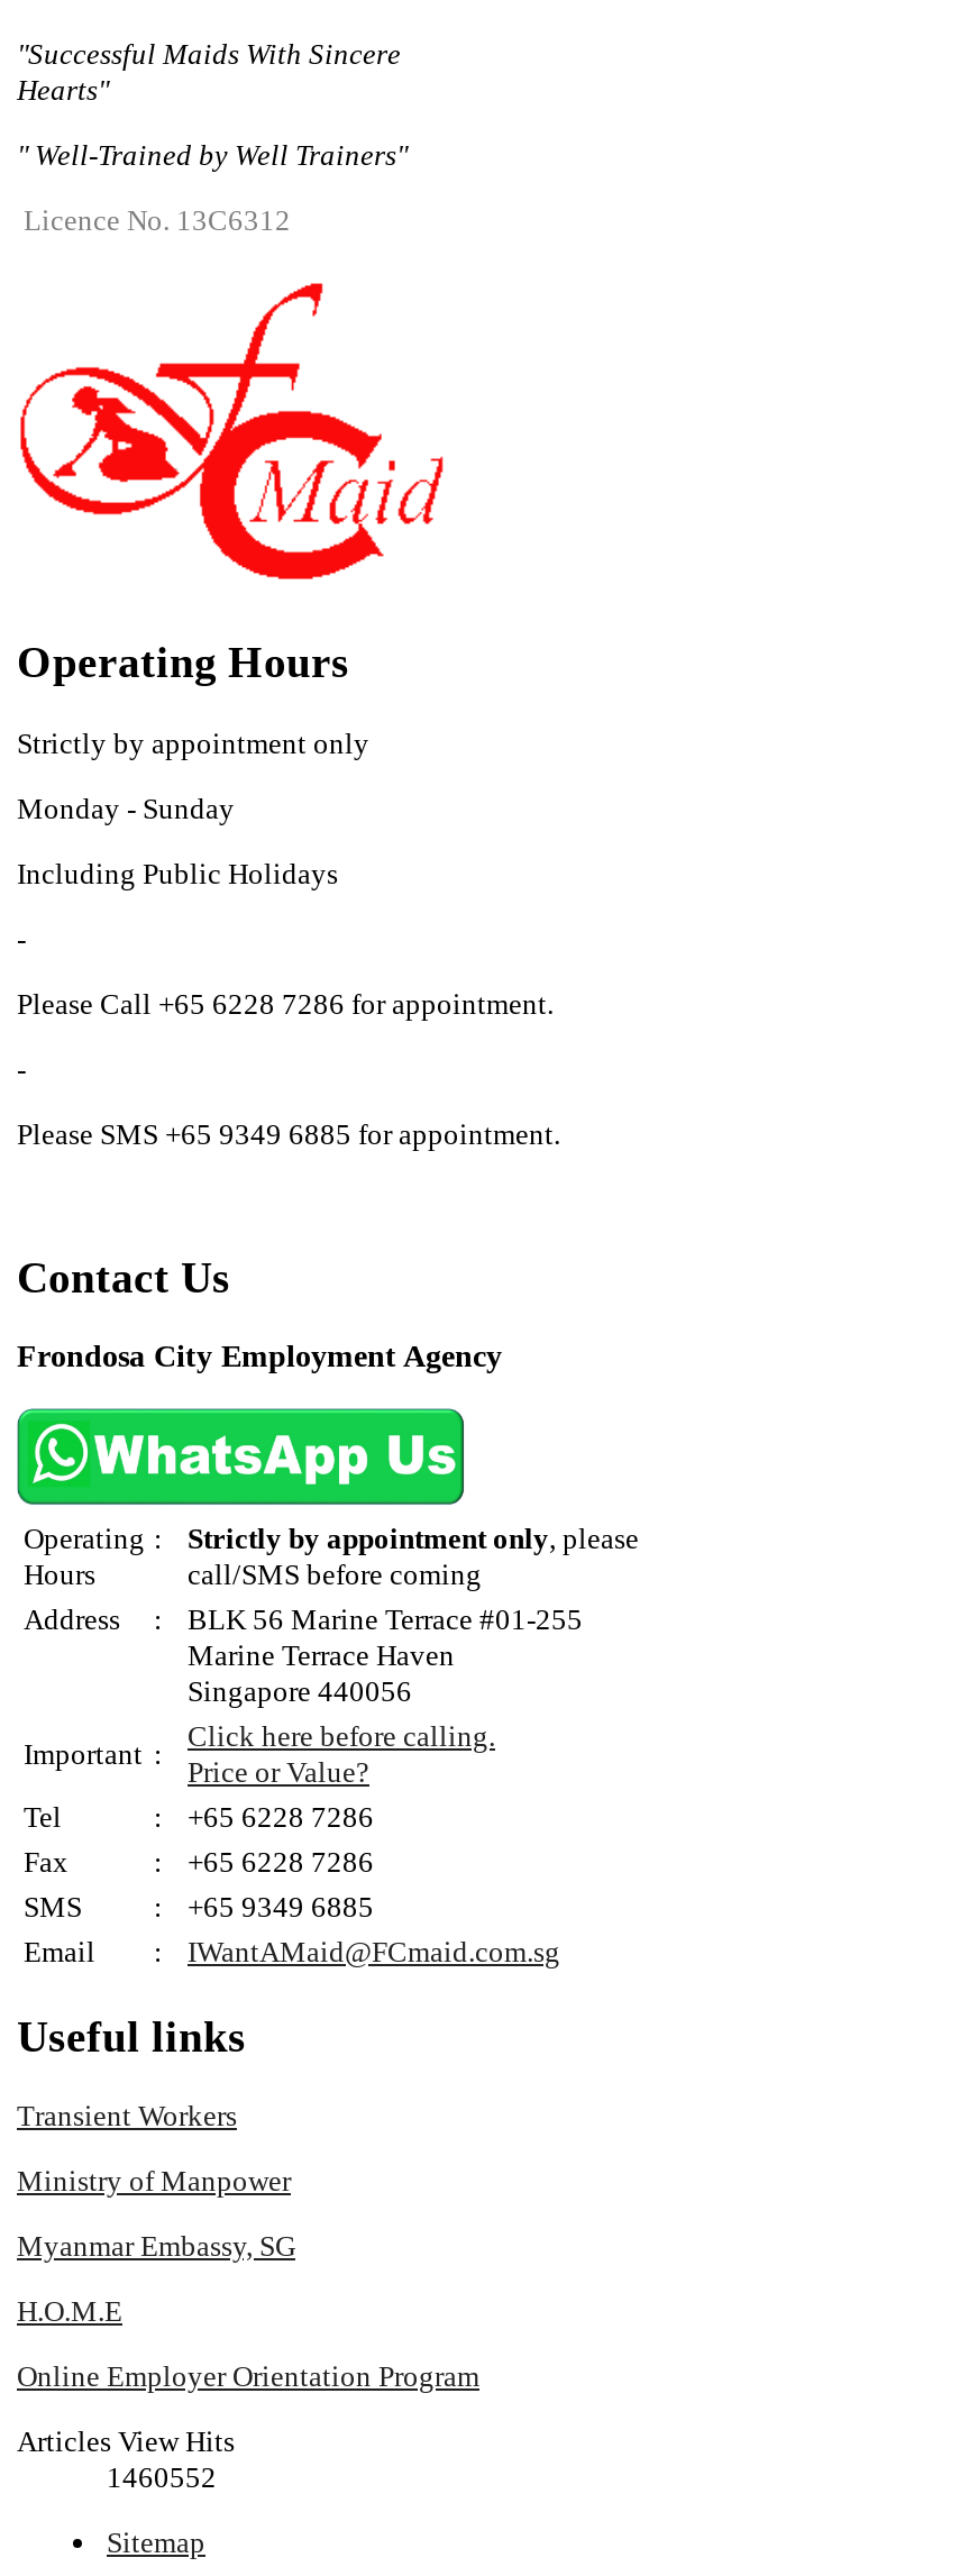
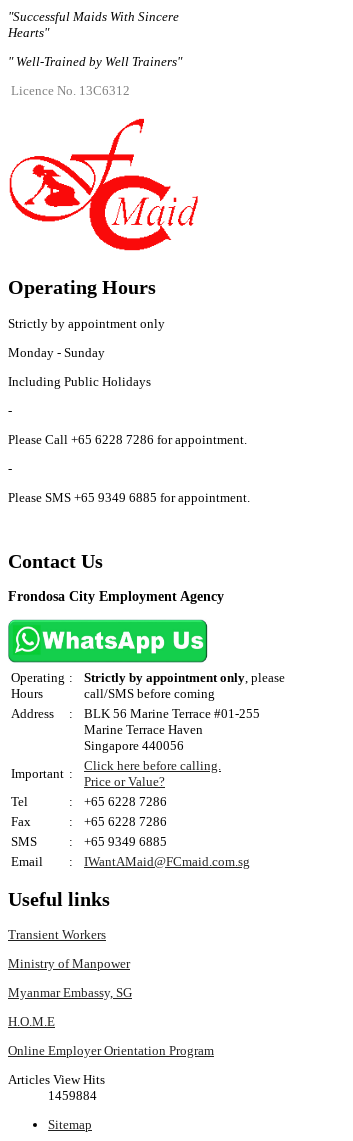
[107,2461,217,2494] 1460552 -> [48,1088,97,1103] 1459884

